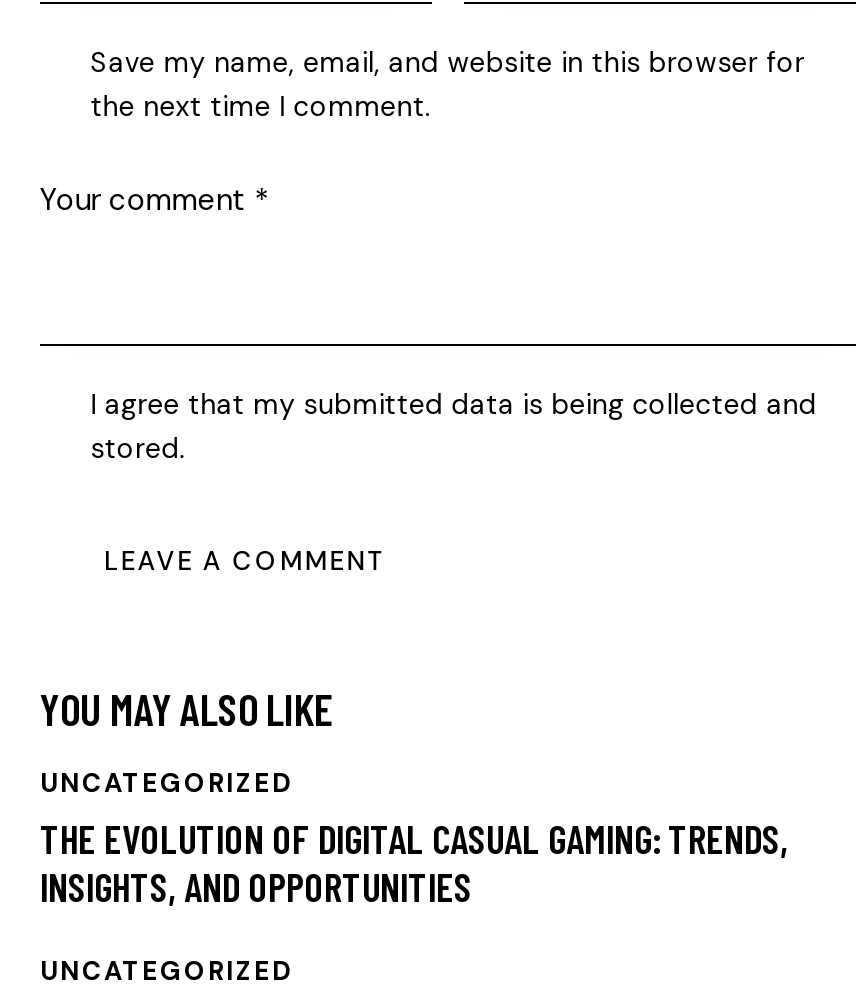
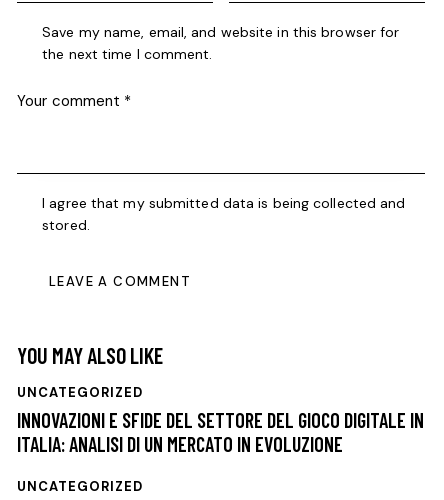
[40,814,788,910] THE EVOLUTION OF DIGITAL CASUAL GAMING: TRENDS, | INSIGHTS, AND OPPORTUNITIES -> [17,408,424,456] INNOVAZIONI E SFIDE DEL SETTORE DEL GIOCO DIGITALE IN | ITALIA: ANALISI DI UN MERCATO IN EVOLUZIONE

